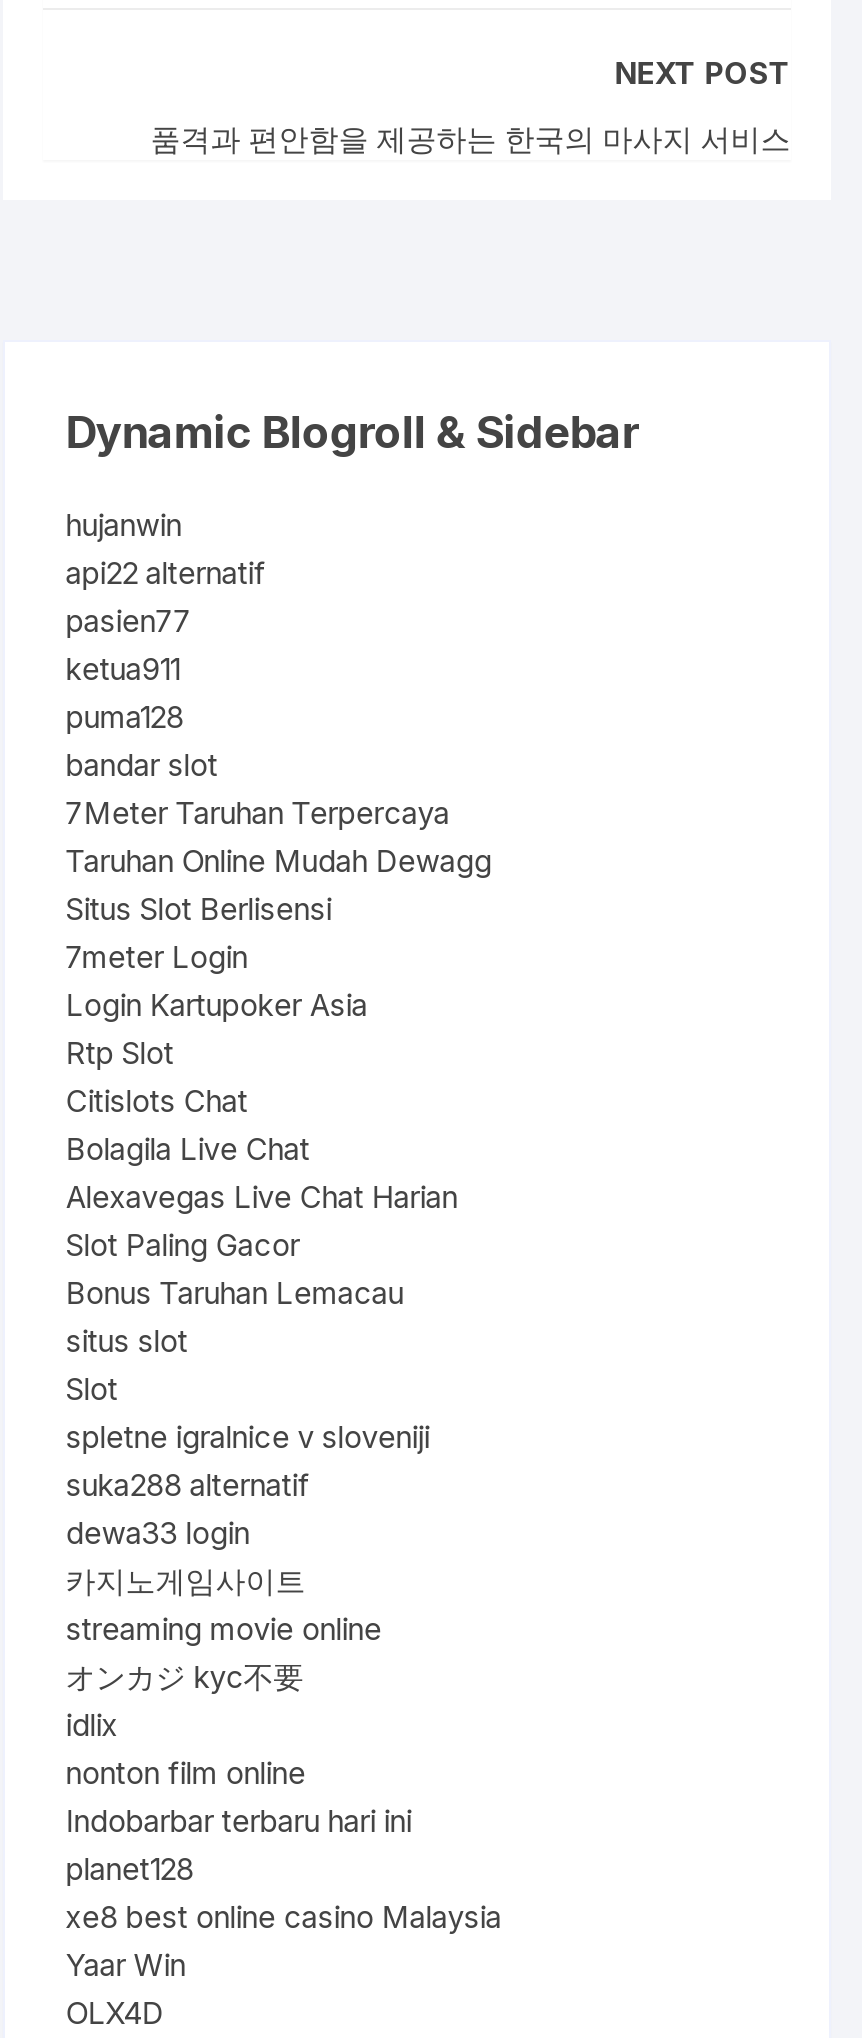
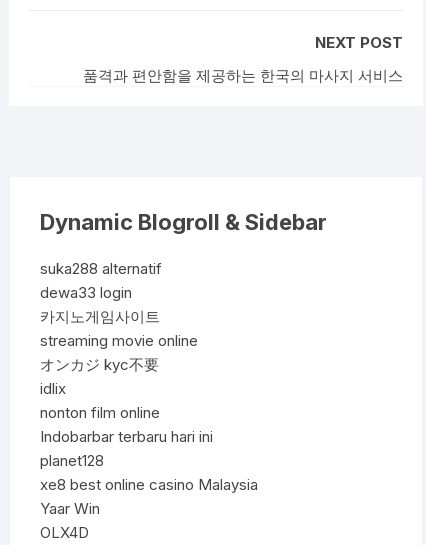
[65,506,491,1456] hujanwin | api22 alternatif | pasien77 | ketua911 | puma128 | bandar slot | 7Meter Taruhan Terpercaya | Taruhan Online Mudah Dewagg | Situs Slot Berlisensi | 7meter Login | Login Kartupoker Asia | Rtp Slot | Citislots Chat | Bolagila Live Chat | Alexavegas Live Chat Harian | Slot Paling Gacor | Bonus Taruhan Lemacau | situs slot | Slot | spletne igralnice v sloveniji -> none

